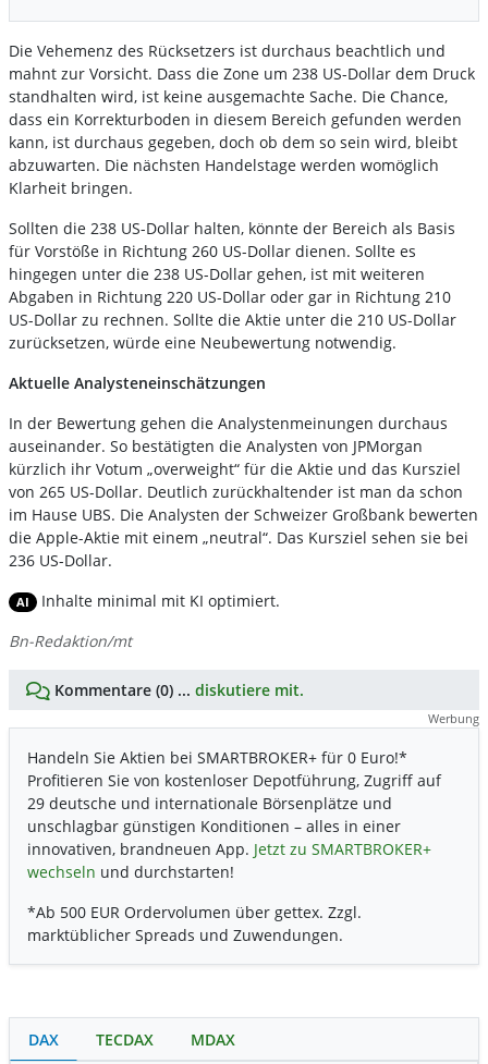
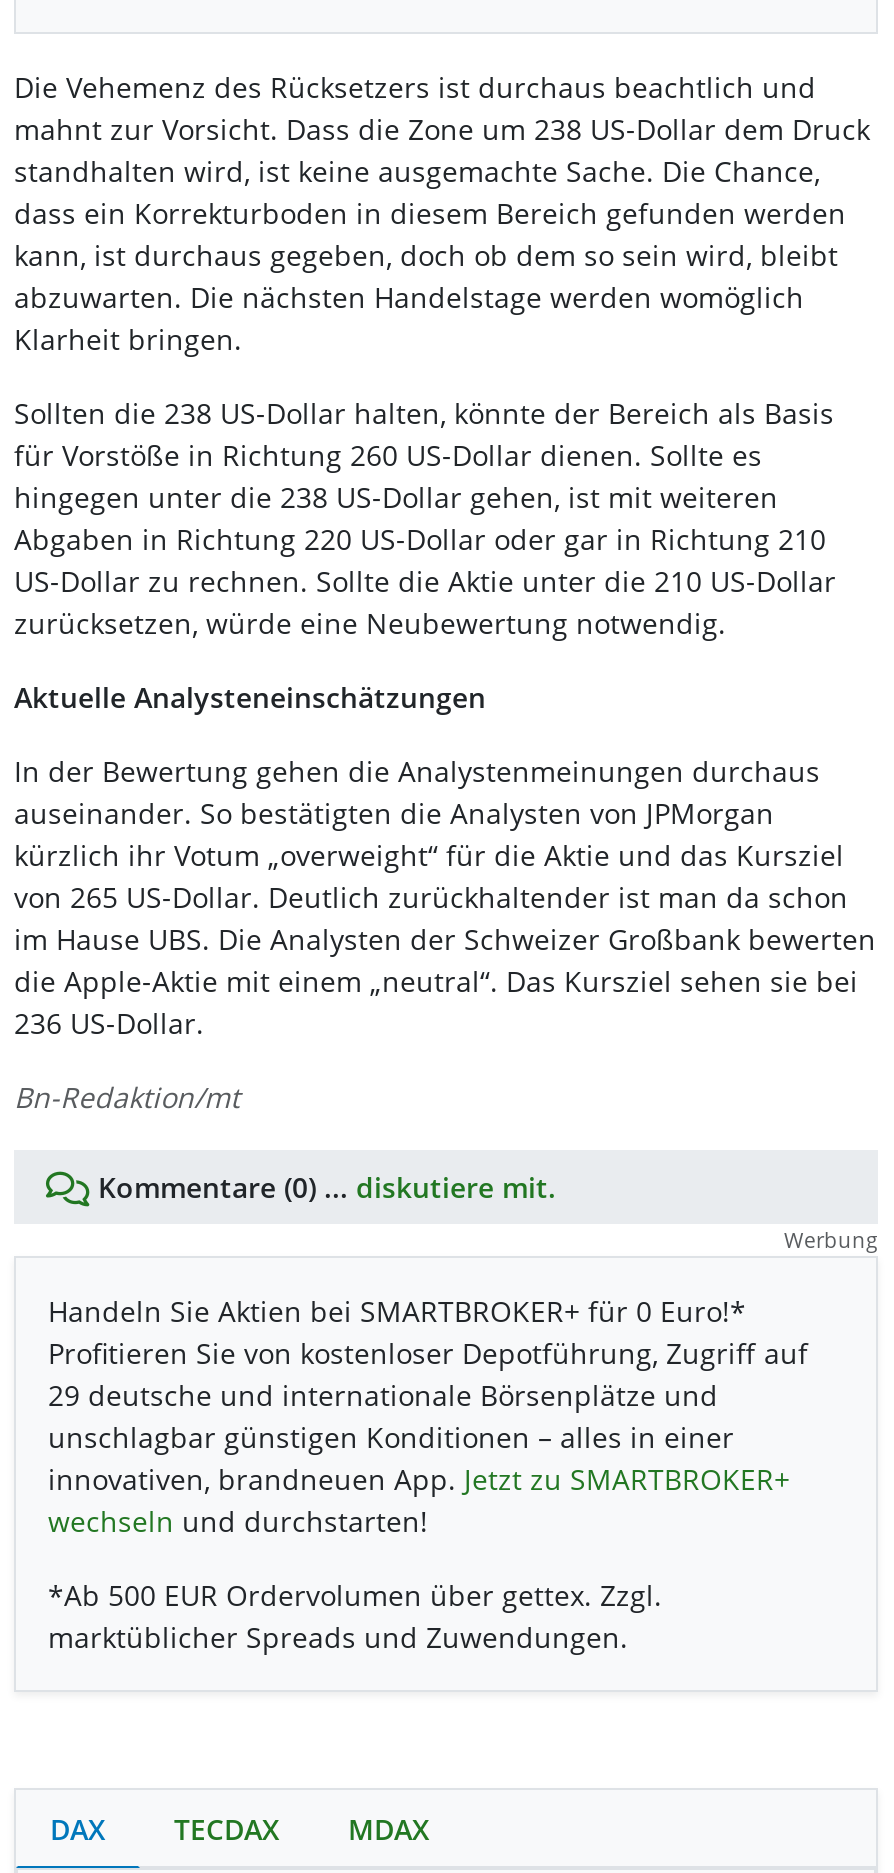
[16,590,280,611] AI | Inhalte minimal mit KI optimiert. -> none

